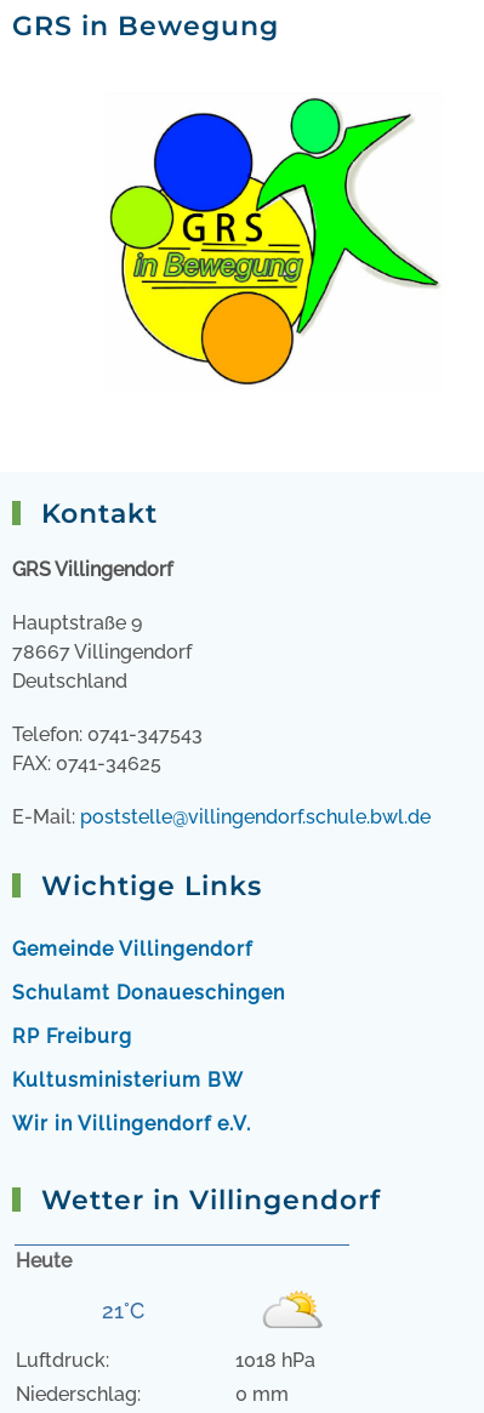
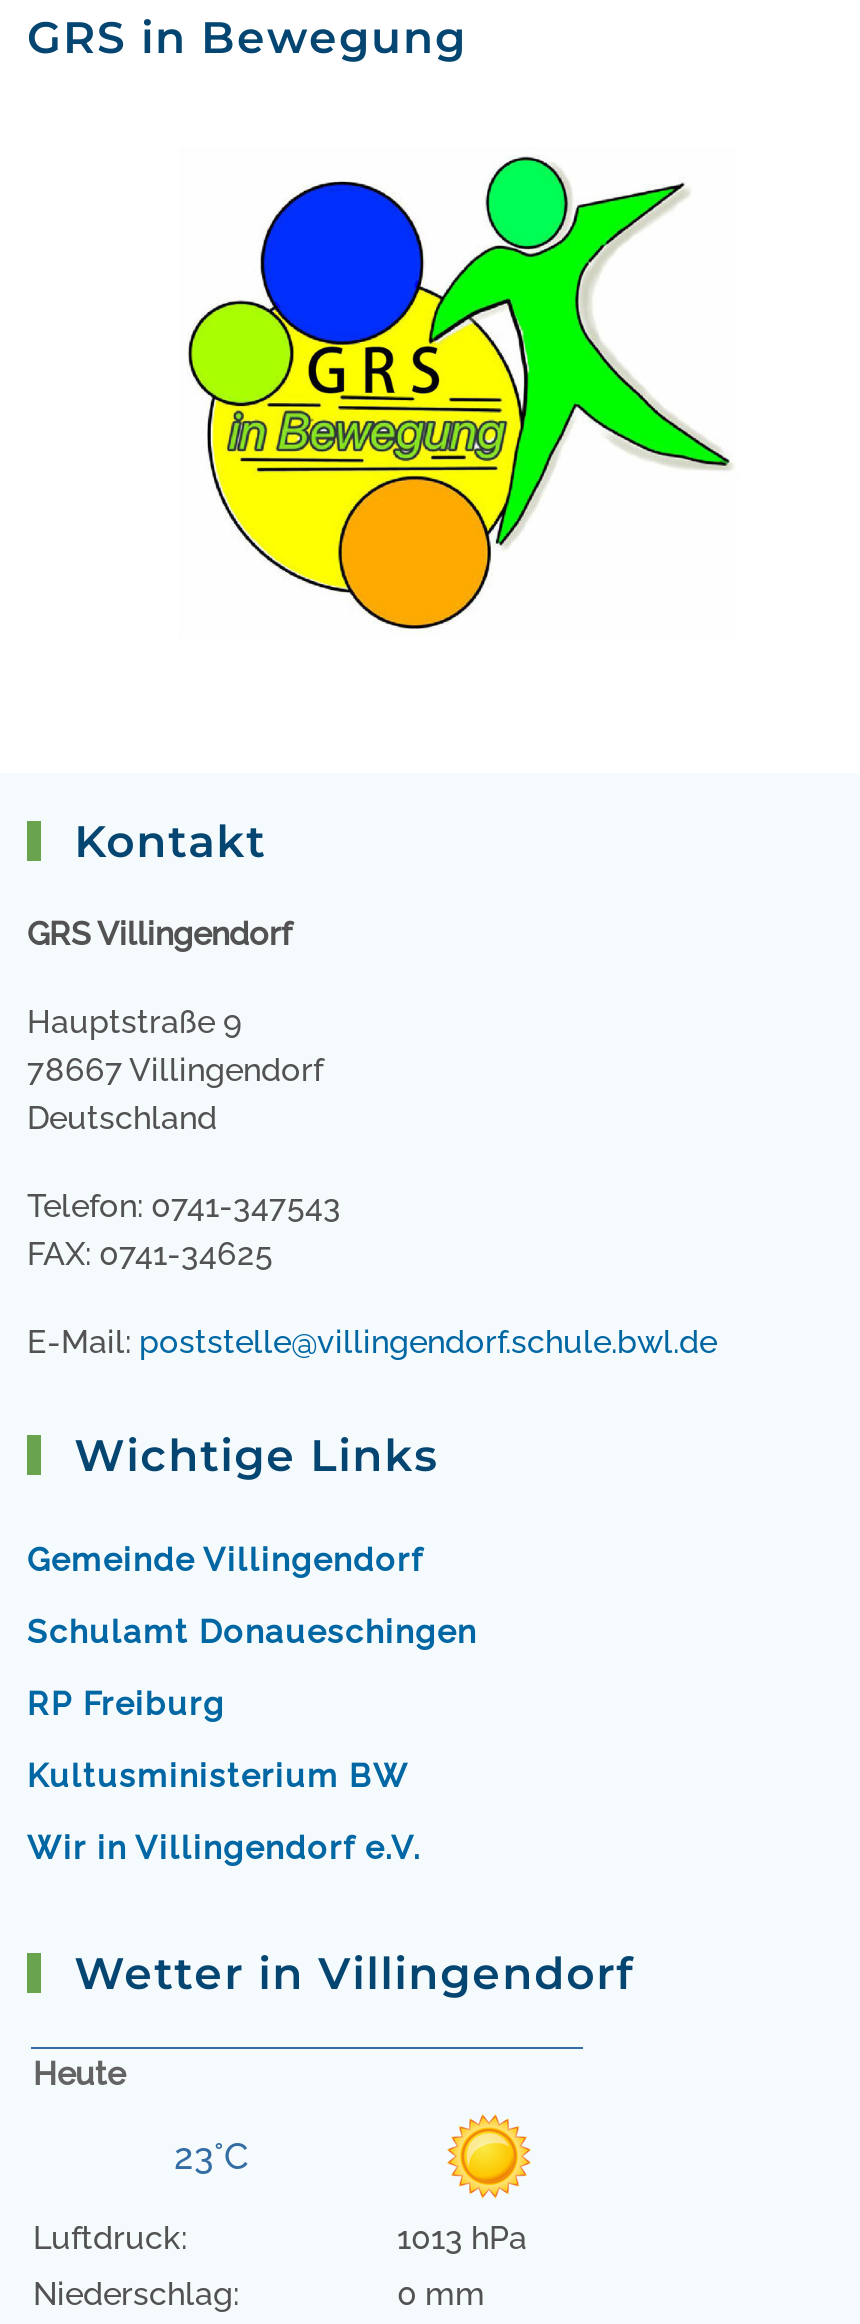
[235,1287,323,1372] [image] | 1018 hPa -> [397,2113,537,2257] [image] | 1013 hPa
[102,1298,144,1323] 21°C -> [174,2135,248,2177] 23°C

